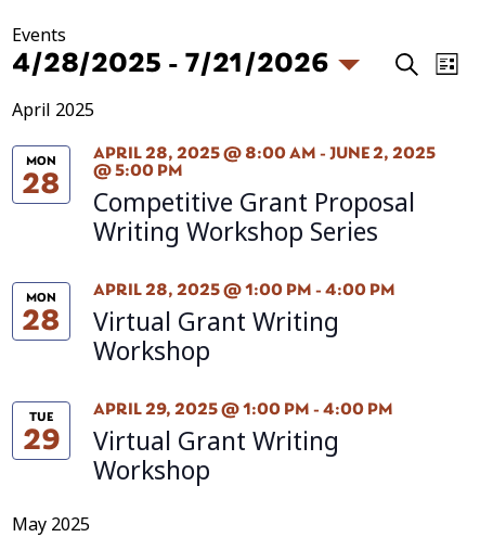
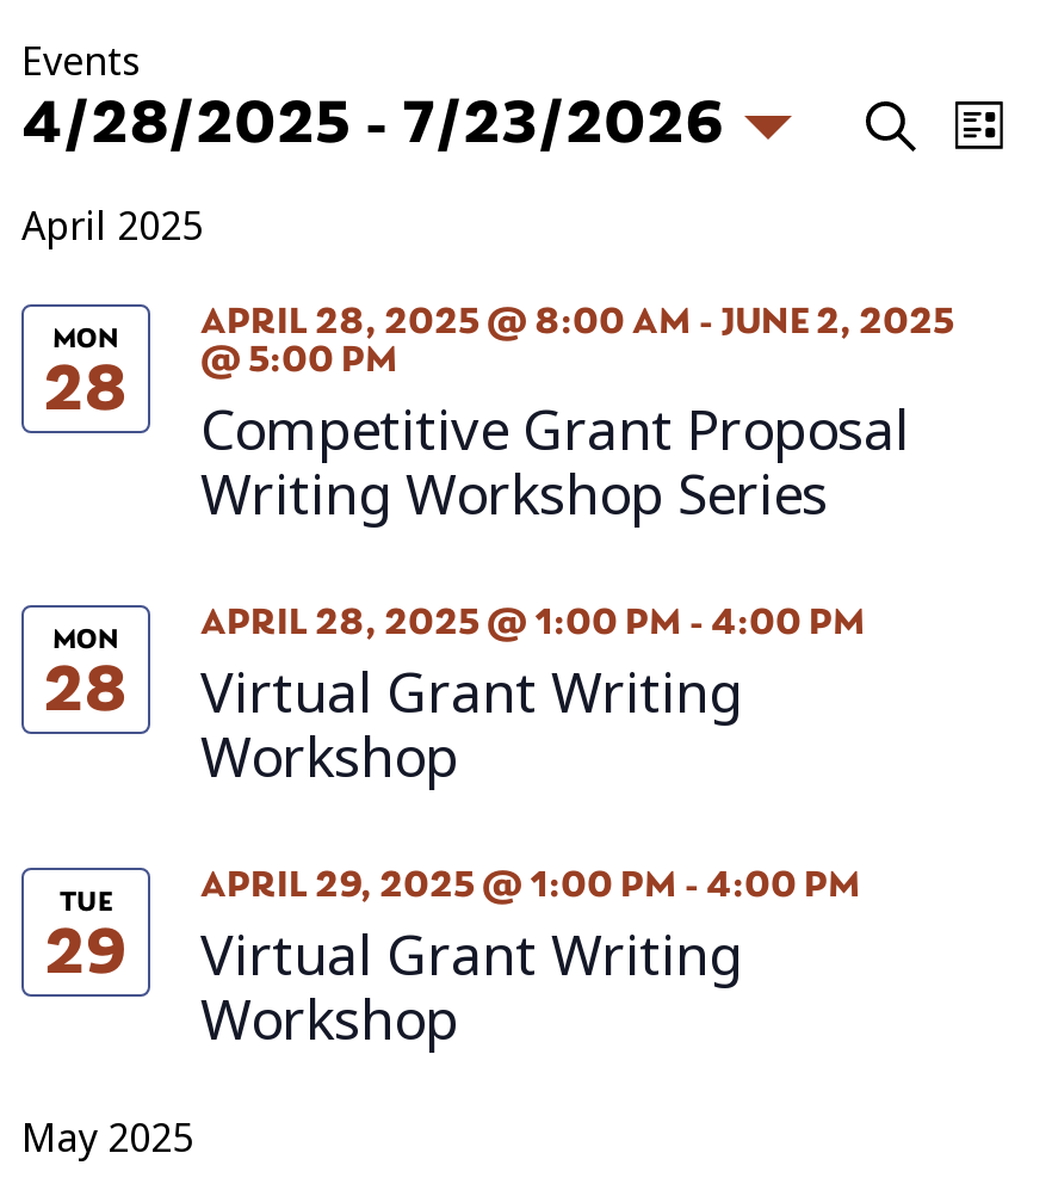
[12,50,329,79] 4/28/2025 - 7/21/2026 -> [21,94,725,159] 4/28/2025 - 7/23/2026

